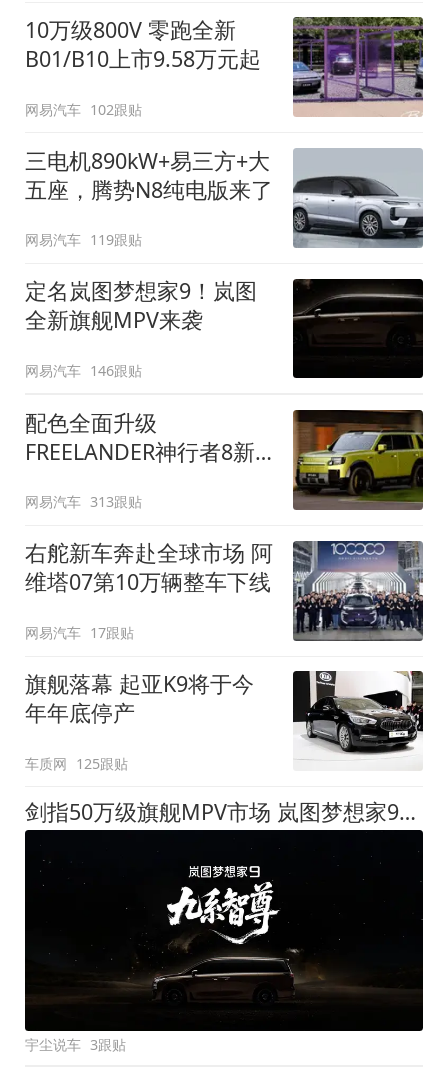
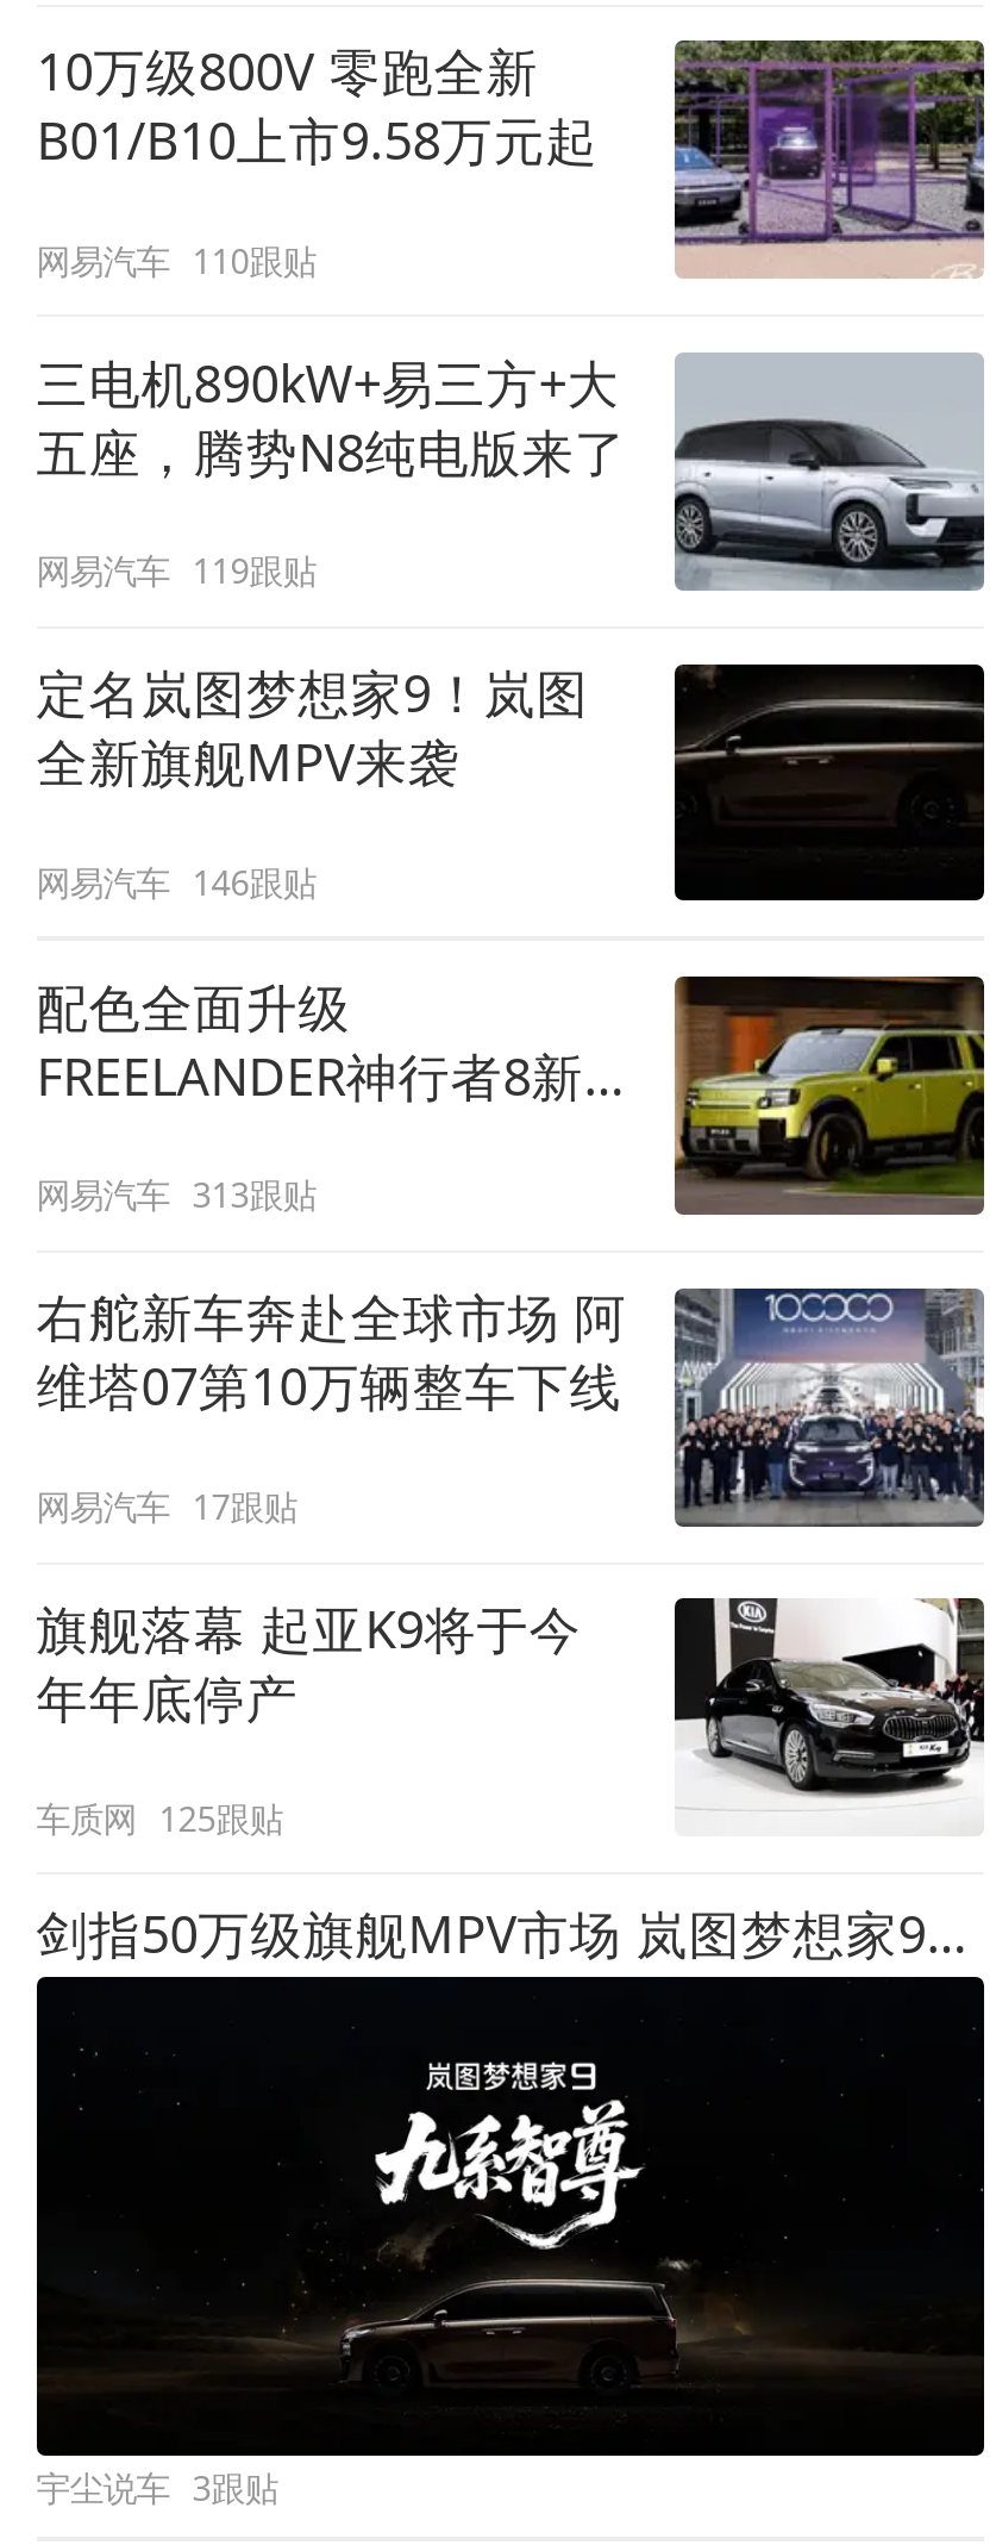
[25,100,142,119] 网易汽车 102跟贴 -> [36,237,316,282] 网易汽车 110跟贴

